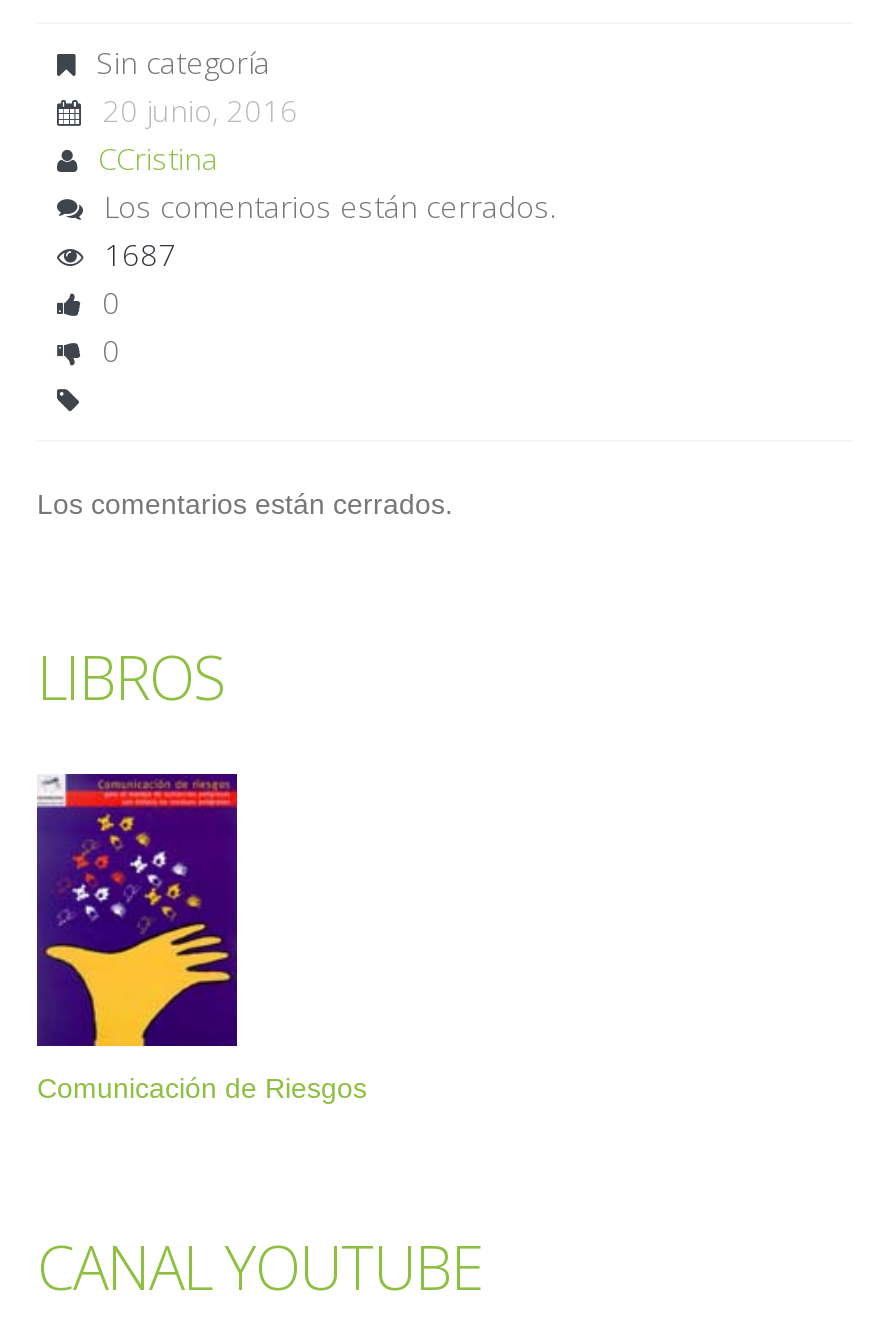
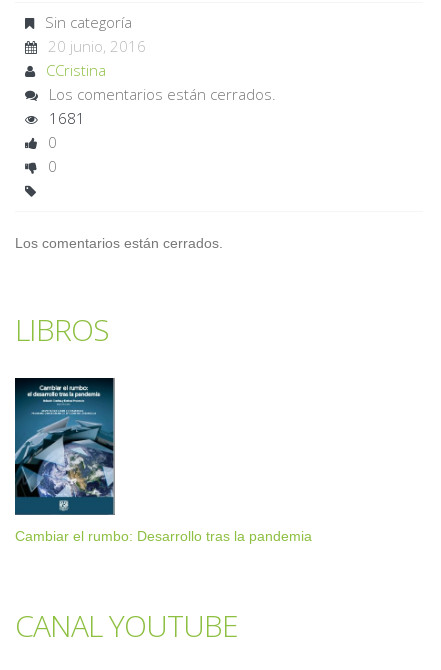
[96,234,176,274] 1687 -> [44,108,84,128] 1681
[35,772,367,1105] [image] | Comunicación de Riesgos -> [14,377,312,544] [image] | Cambiar el rumbo: Desarrollo tras la pandemia

